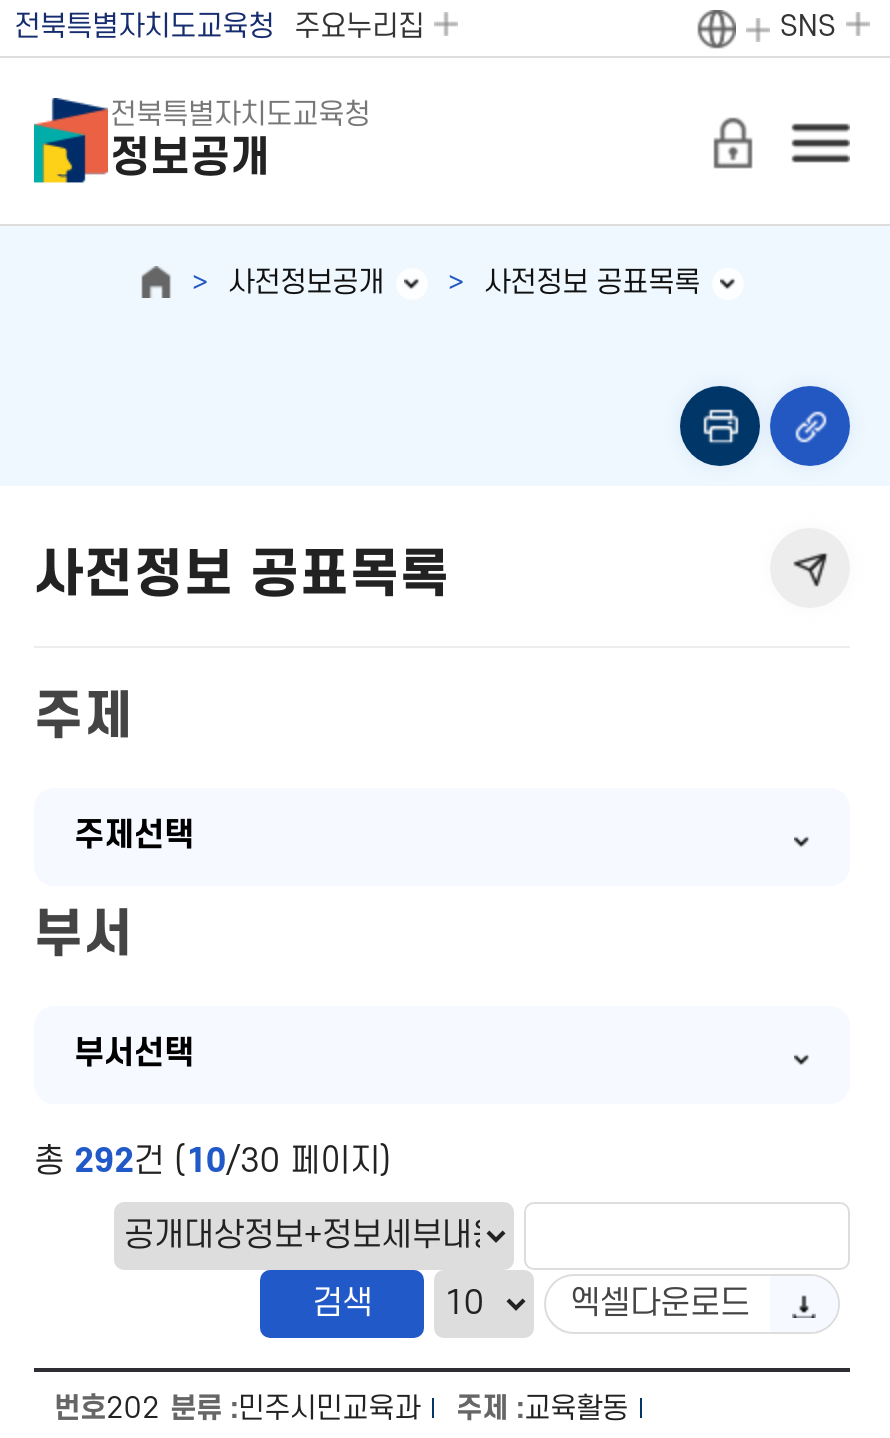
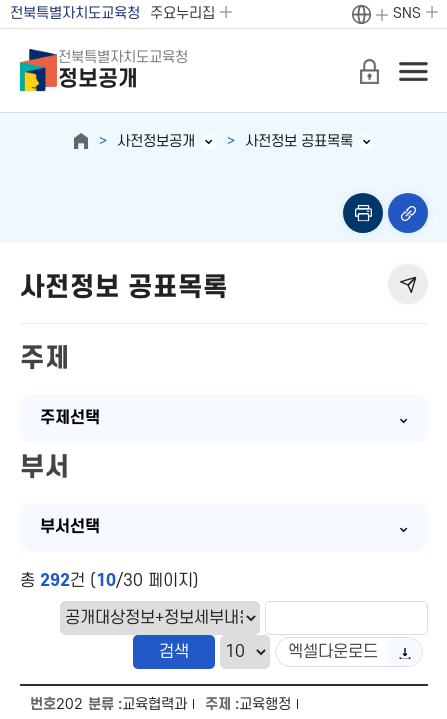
[238,1392,628,1426] 민주시민교육과 | 교육활동 -> [122,696,291,713] 교육협력과 | 교육행정

